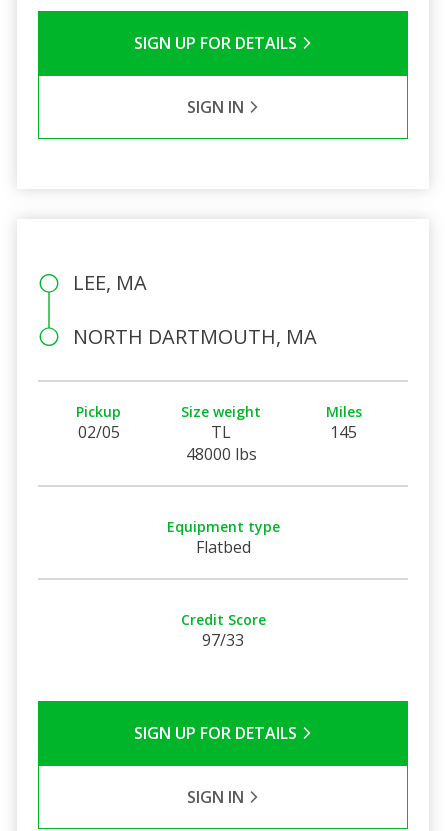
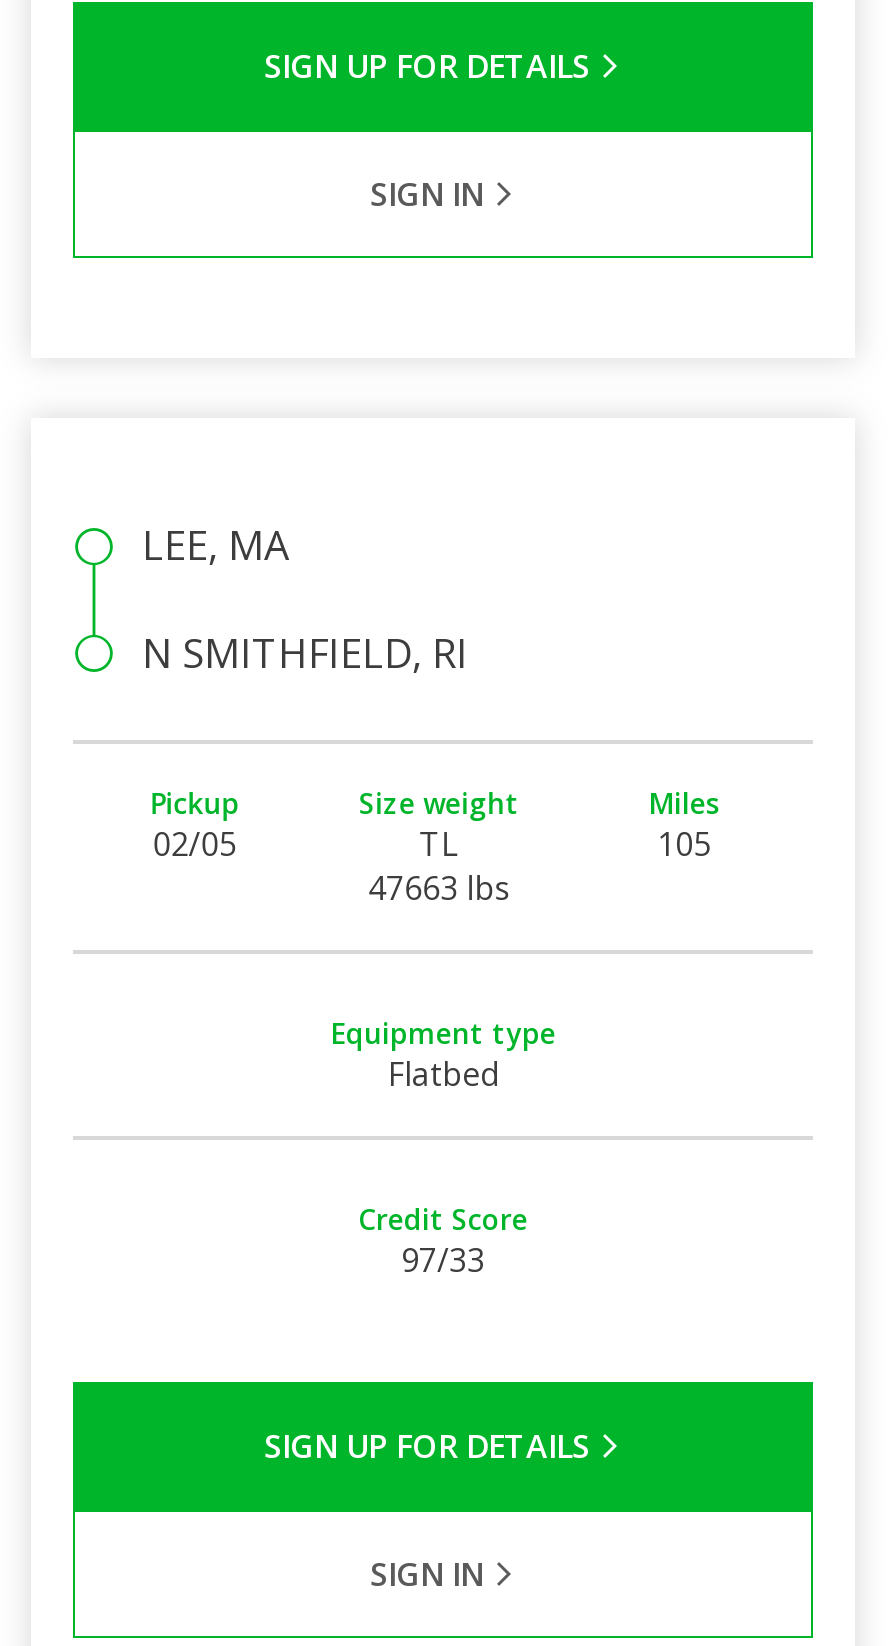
[72,323,316,350] NORTH DARTMOUTH, MA -> [142,626,468,680] N SMITHFIELD, RI
[330,421,357,443] 145 -> [657,822,711,866] 105
[186,443,257,465] 48000 lbs -> [368,866,510,910] 47663 lbs

